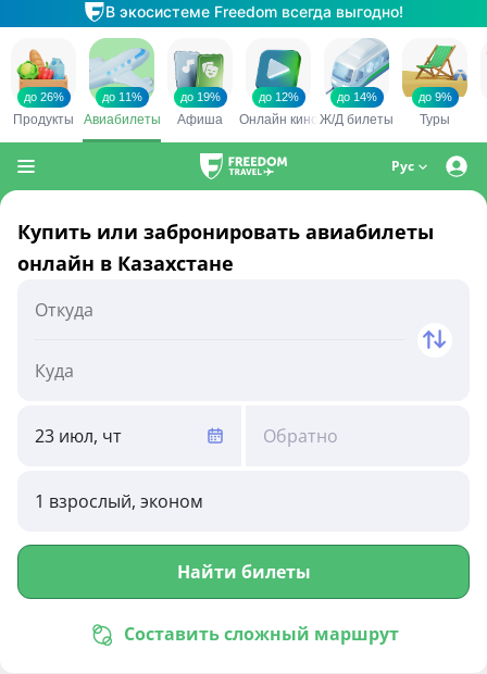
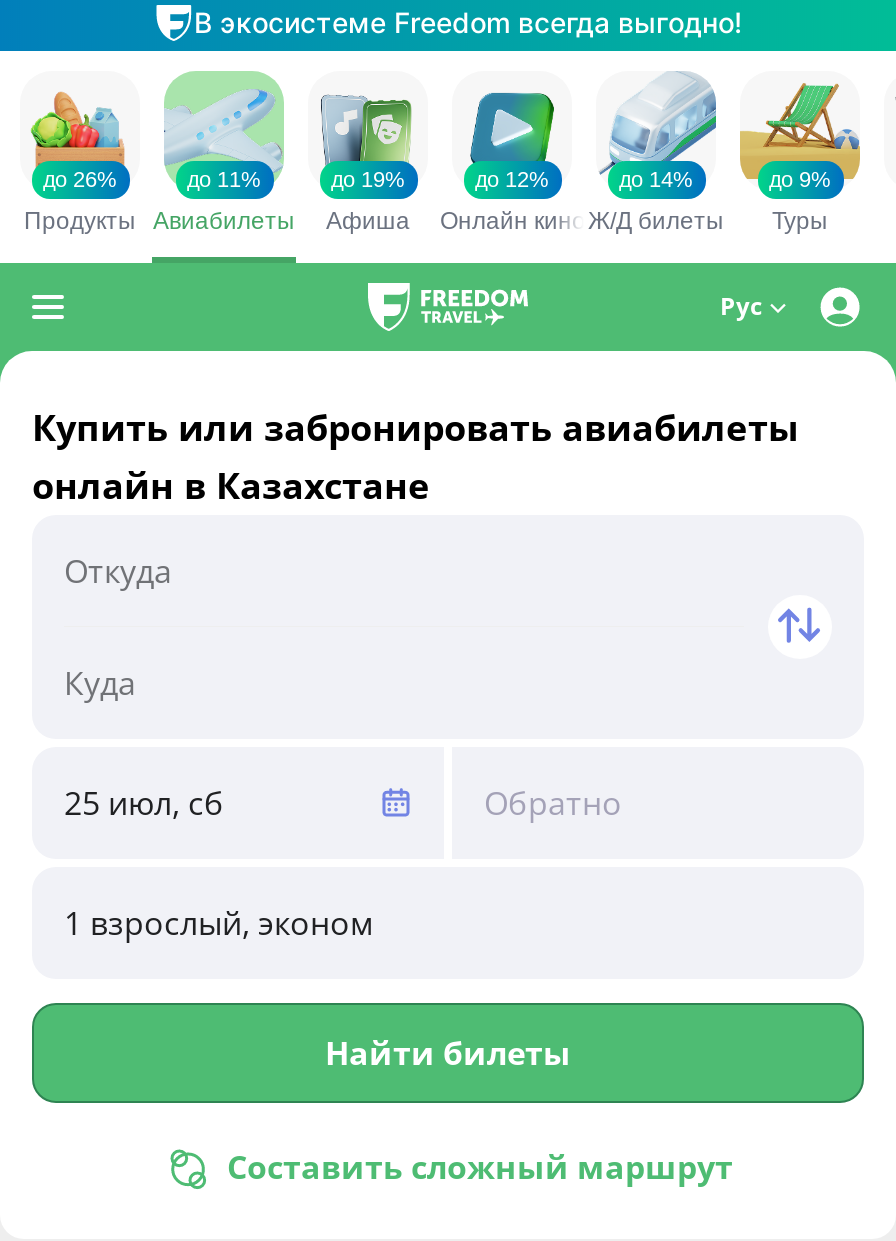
[35,424,122,448] 23 июл, чт -> [64,781,224,825] 25 июл, сб

